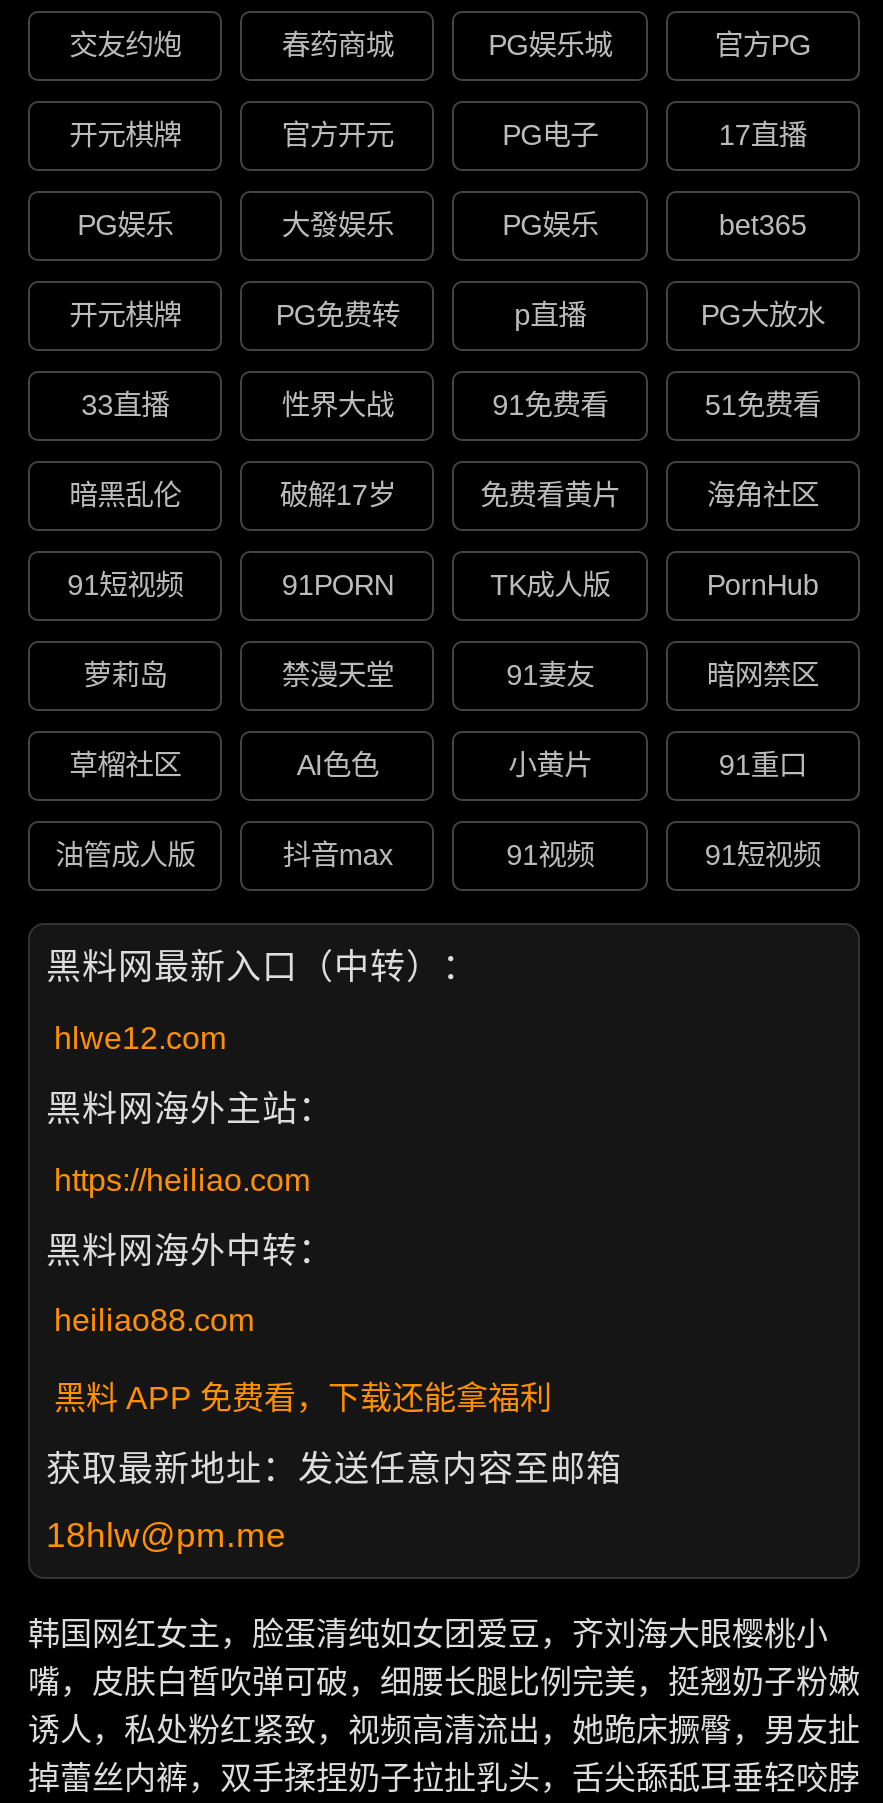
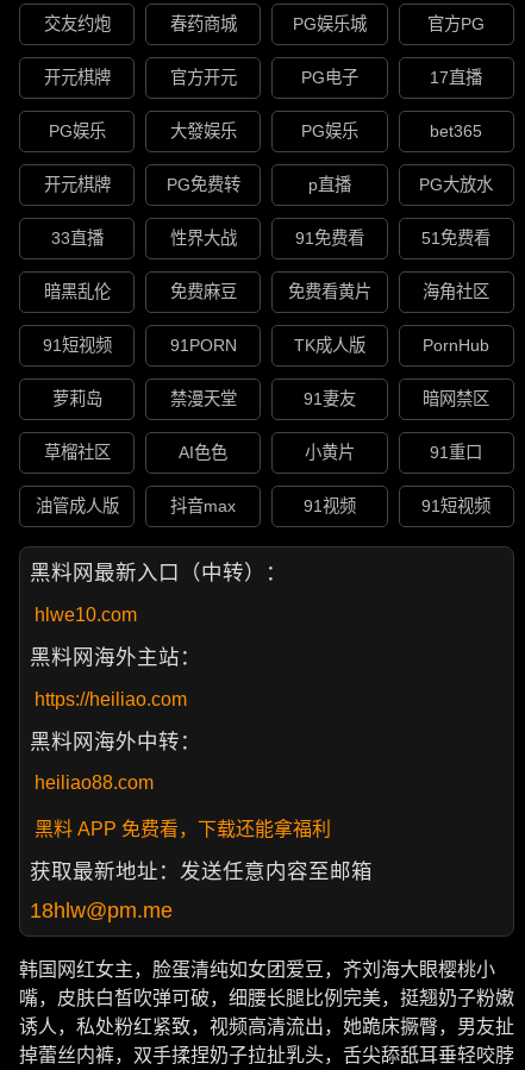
[280,480,396,512] 破解17岁 -> [170,283,237,302] 免费麻豆
[54,1021,226,1055] hlwe12.com -> [35,604,137,625] hlwe10.com

